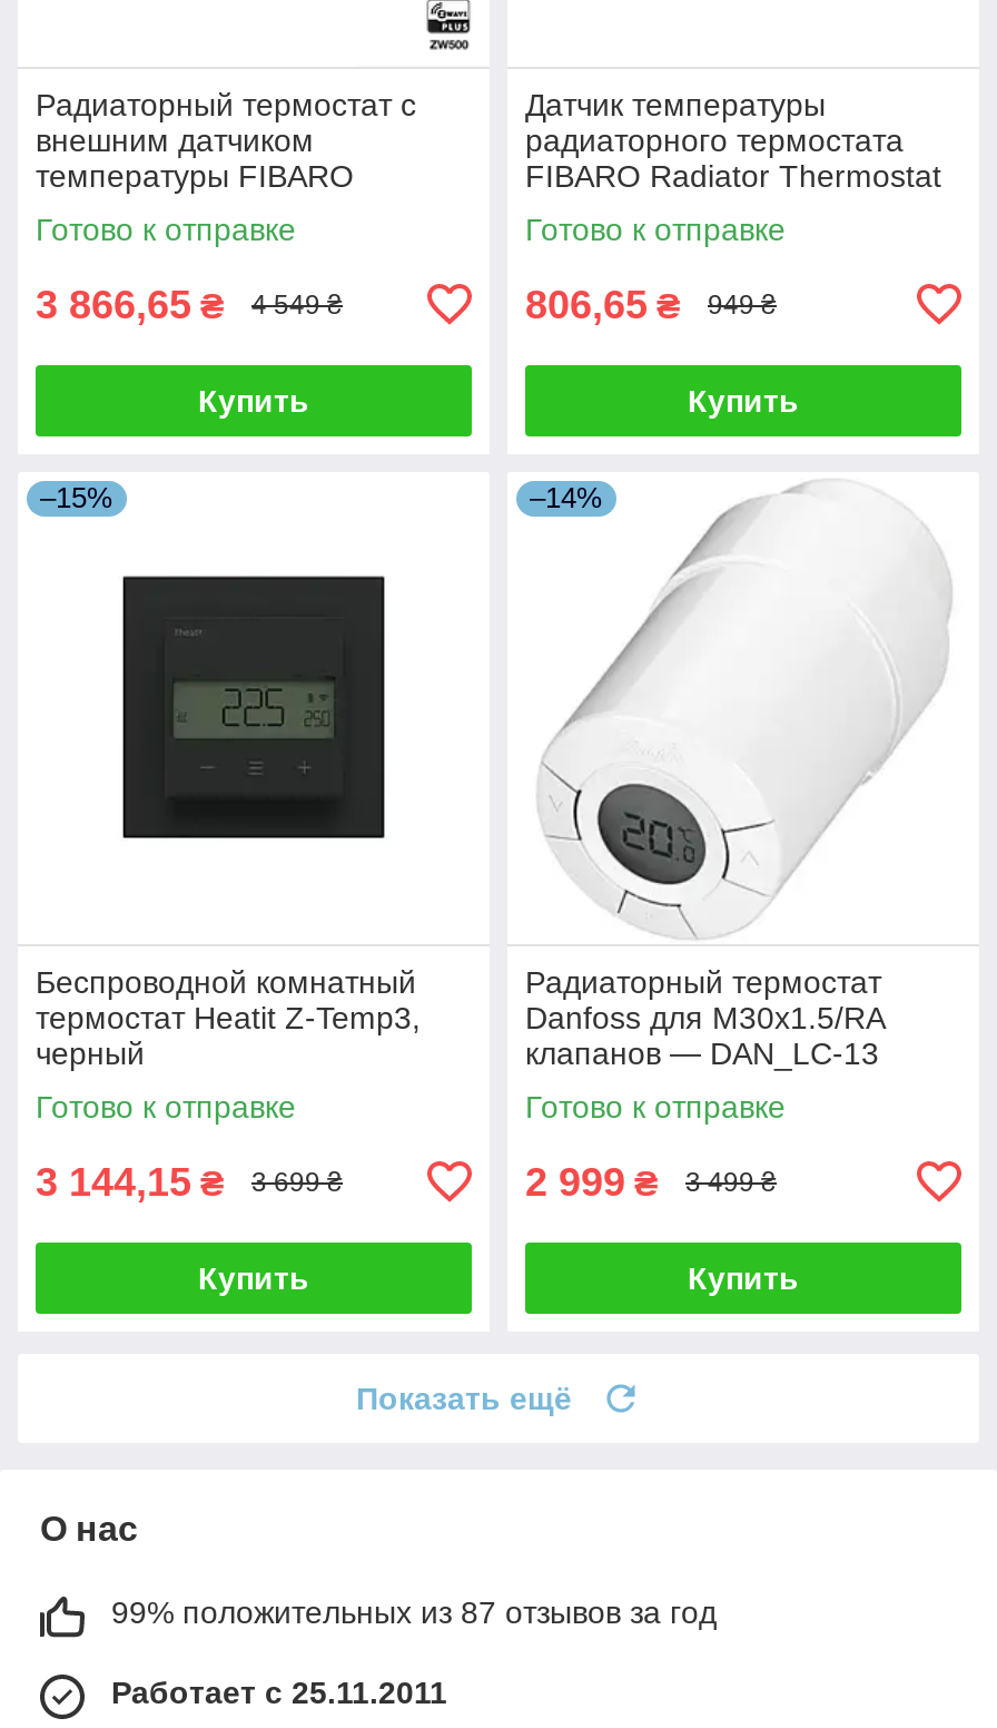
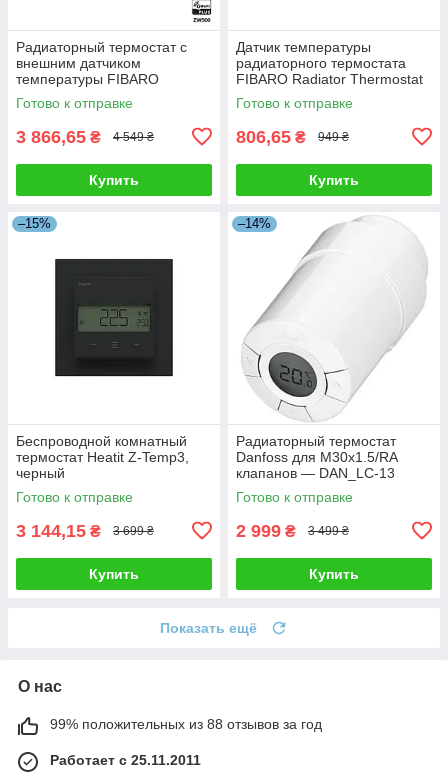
[111,1593,717,1629] 99% положительных из 87 отзывов за год -> [50,715,322,731] 99% положительных из 88 отзывов за год

